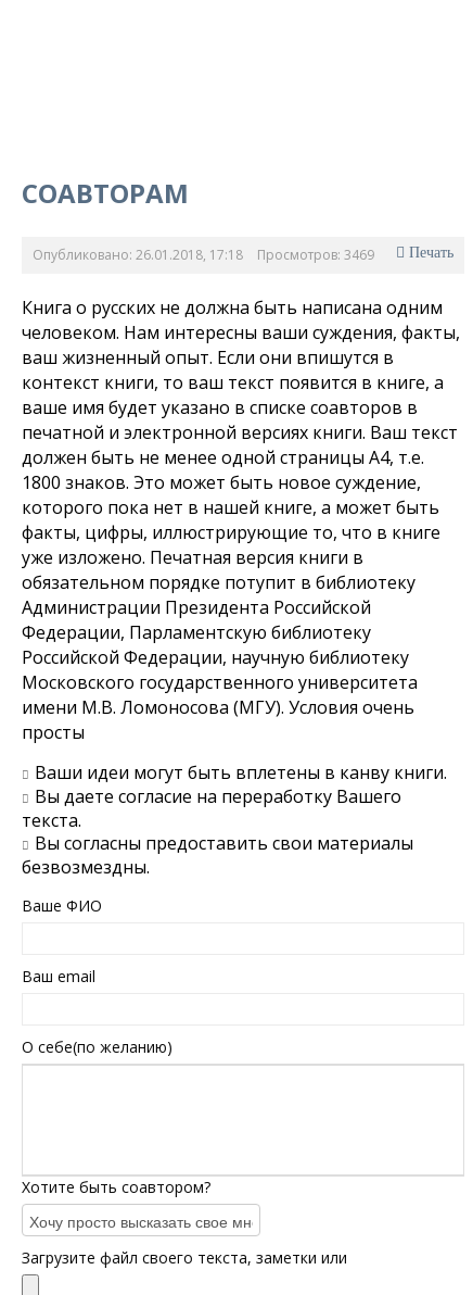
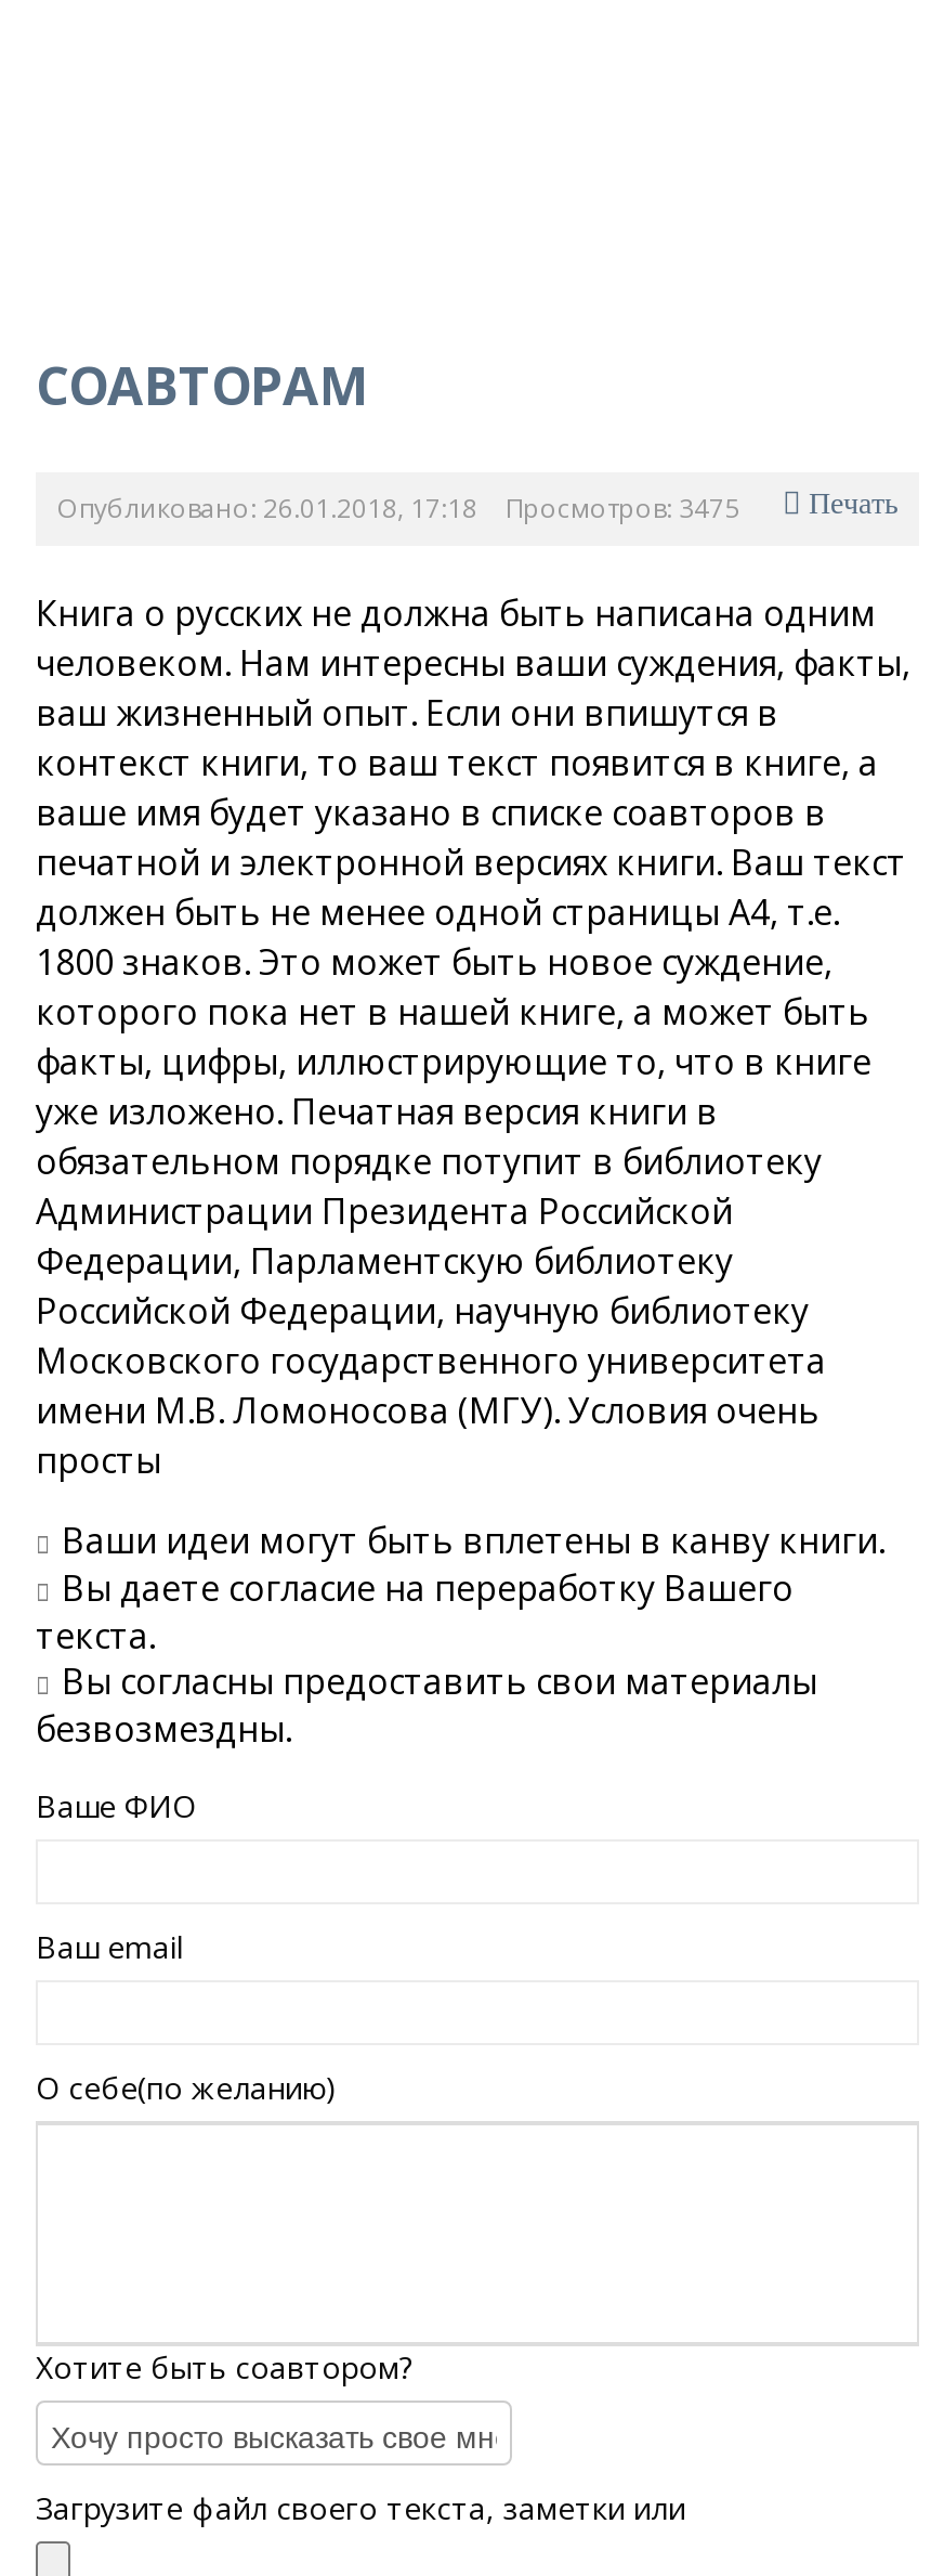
[33,246,374,264] Опубликовано: 26.01.2018, 17:18 Просмотров: 3469 -> [57,490,739,526] Опубликовано: 26.01.2018, 17:18 Просмотров: 3475

